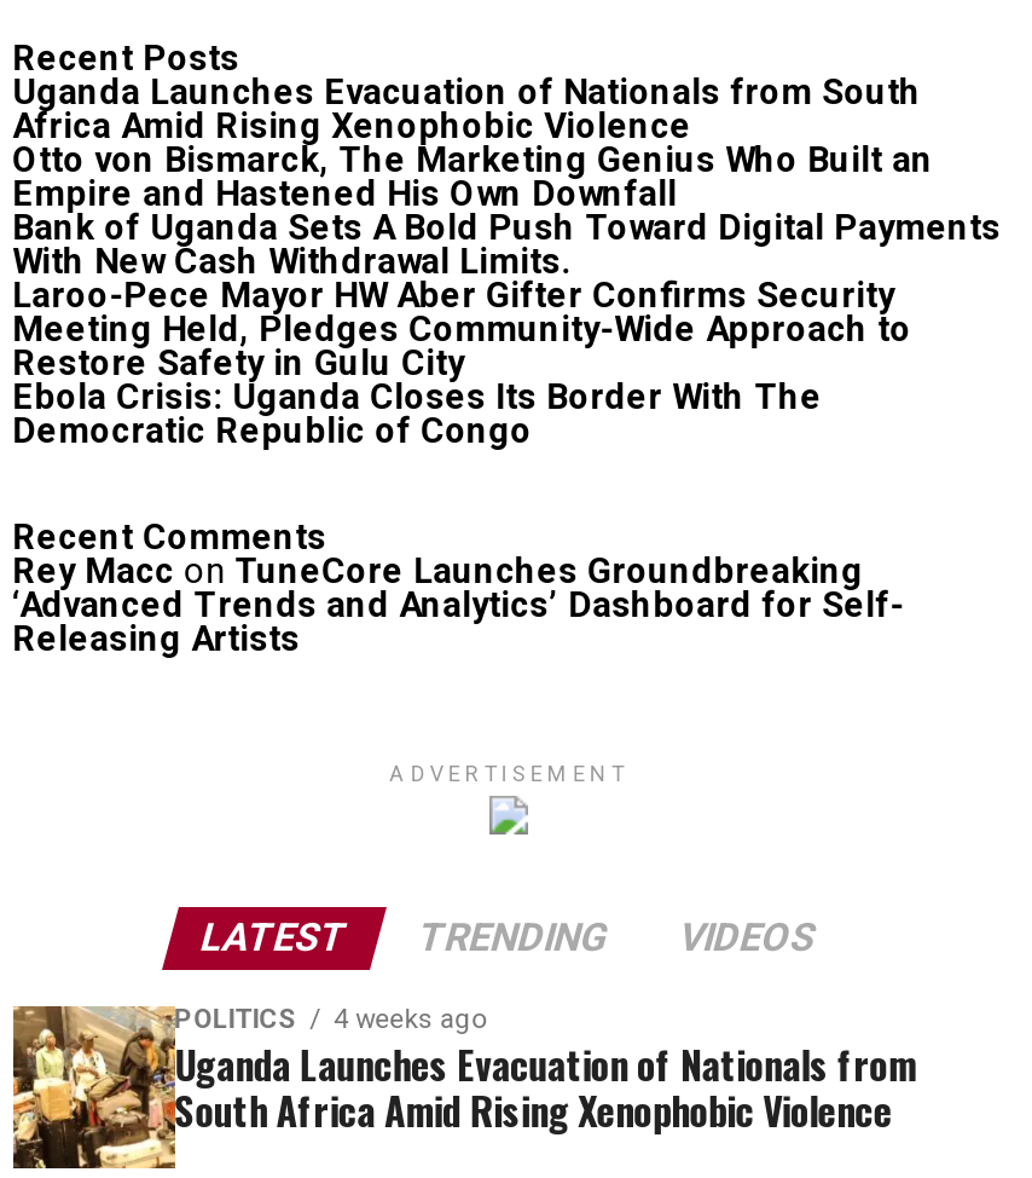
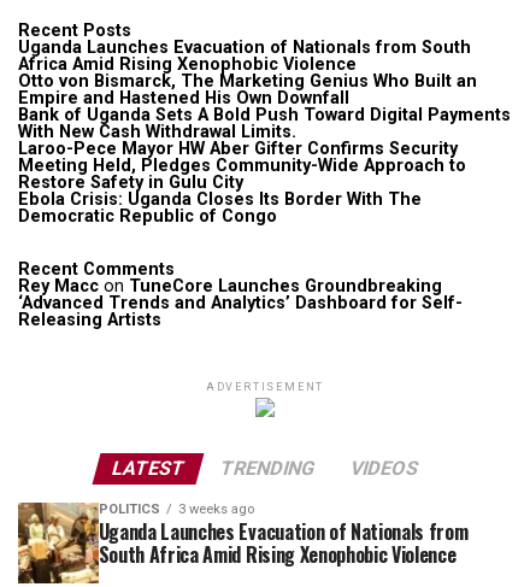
[174,1005,486,1036] POLITICS 4 weeks ago -> [98,502,254,518] POLITICS 3 weeks ago

